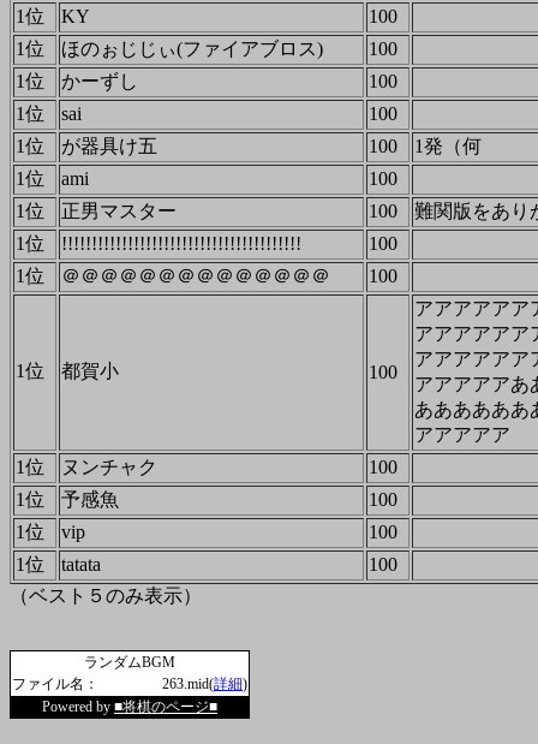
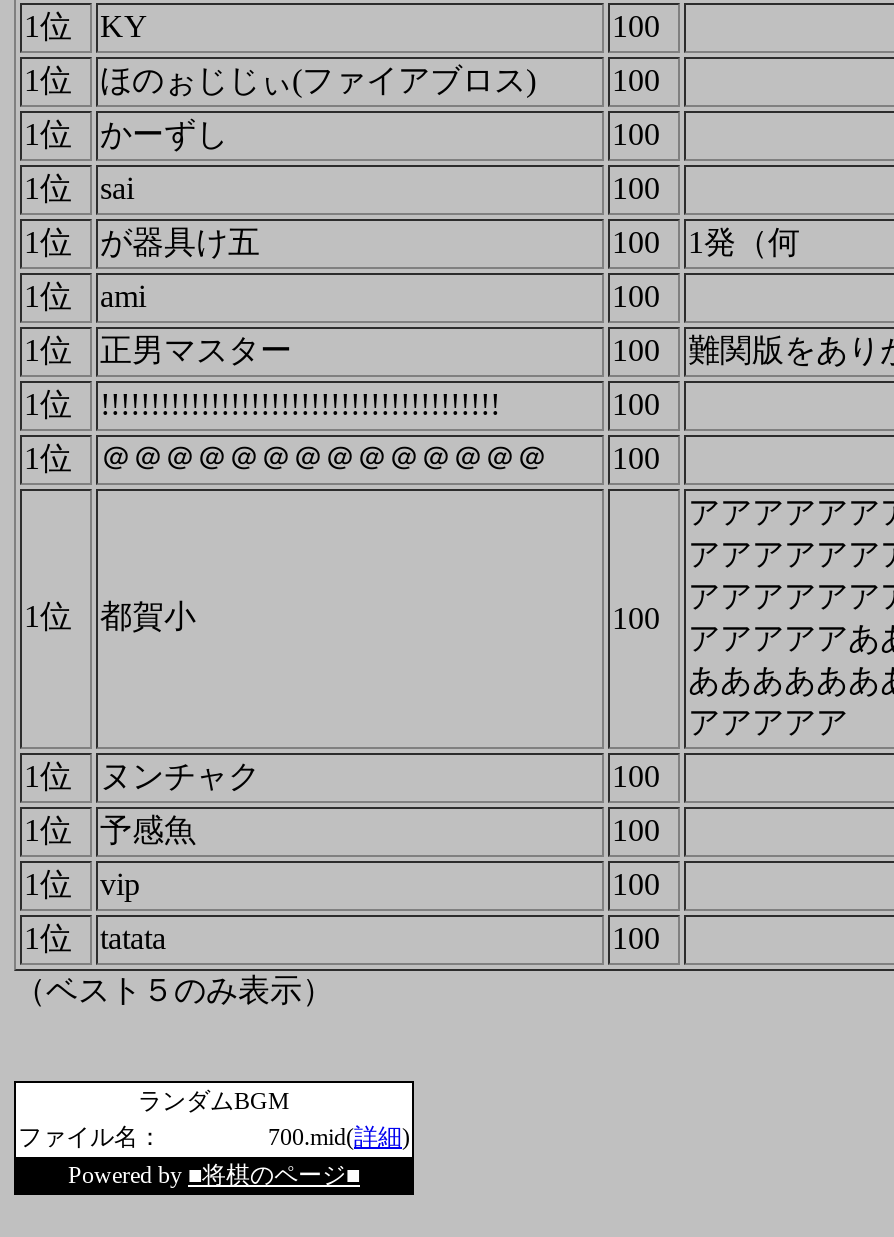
[162,676,247,693] 263.mid(詳細) -> [268,1124,410,1152] 700.mid(詳細)

